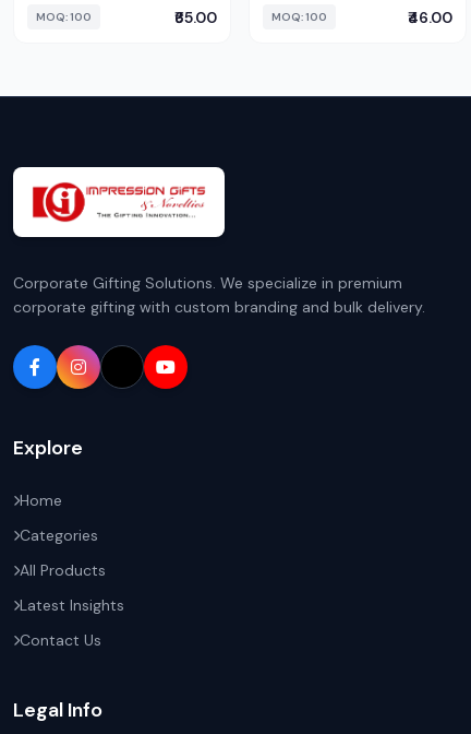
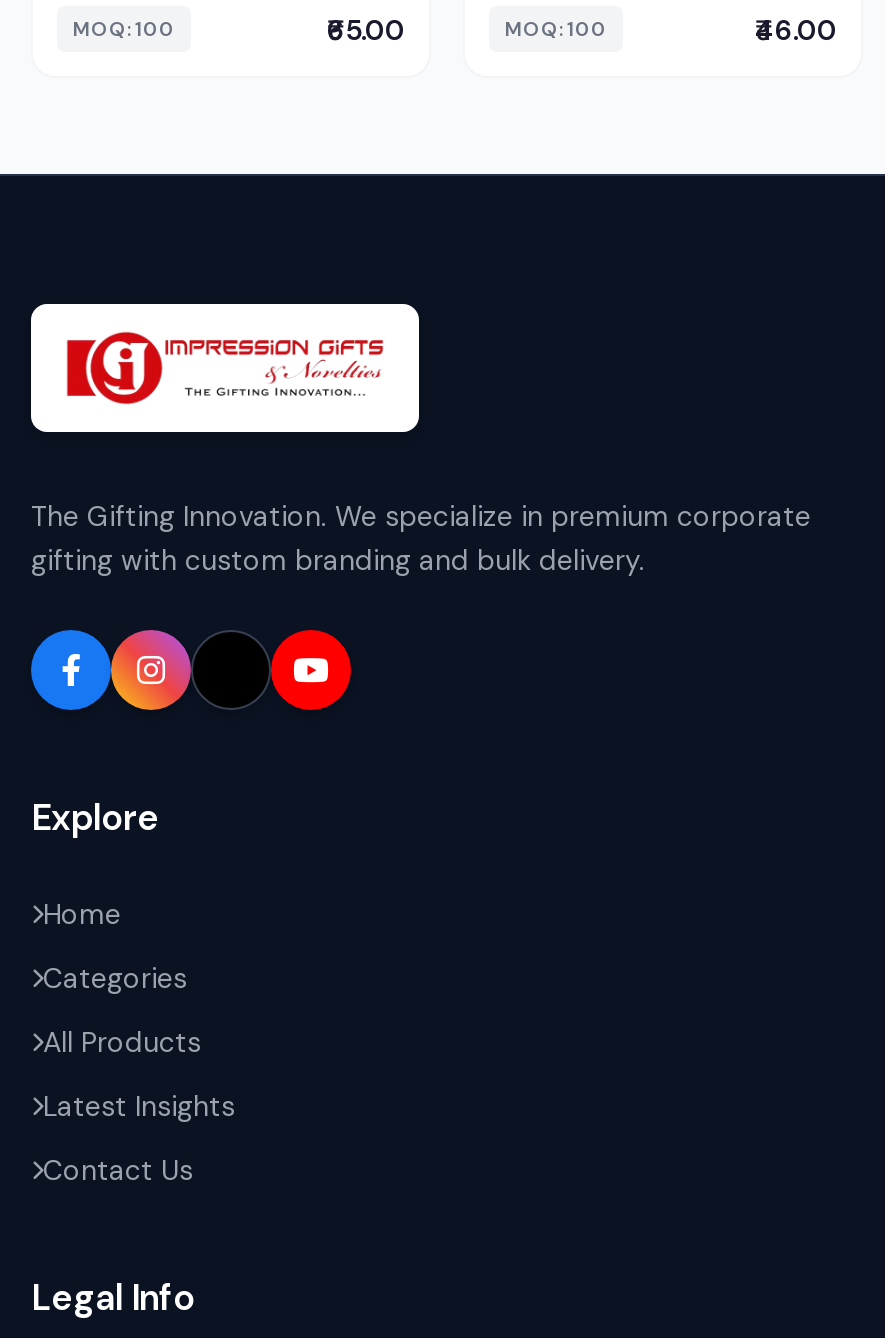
[13,273,425,317] Corporate Gifting Solutions. We specialize in premium | corporate gifting with custom branding and bulk delivery. -> [31,498,811,578] The Gifting Innovation. We specialize in premium corporate | gifting with custom branding and bulk delivery.

